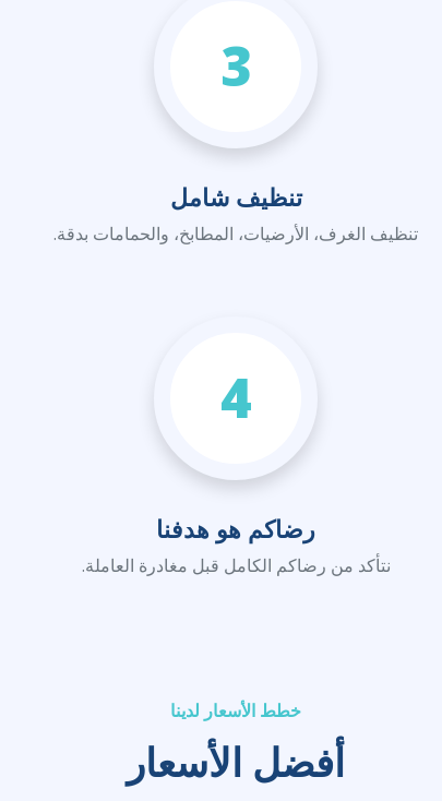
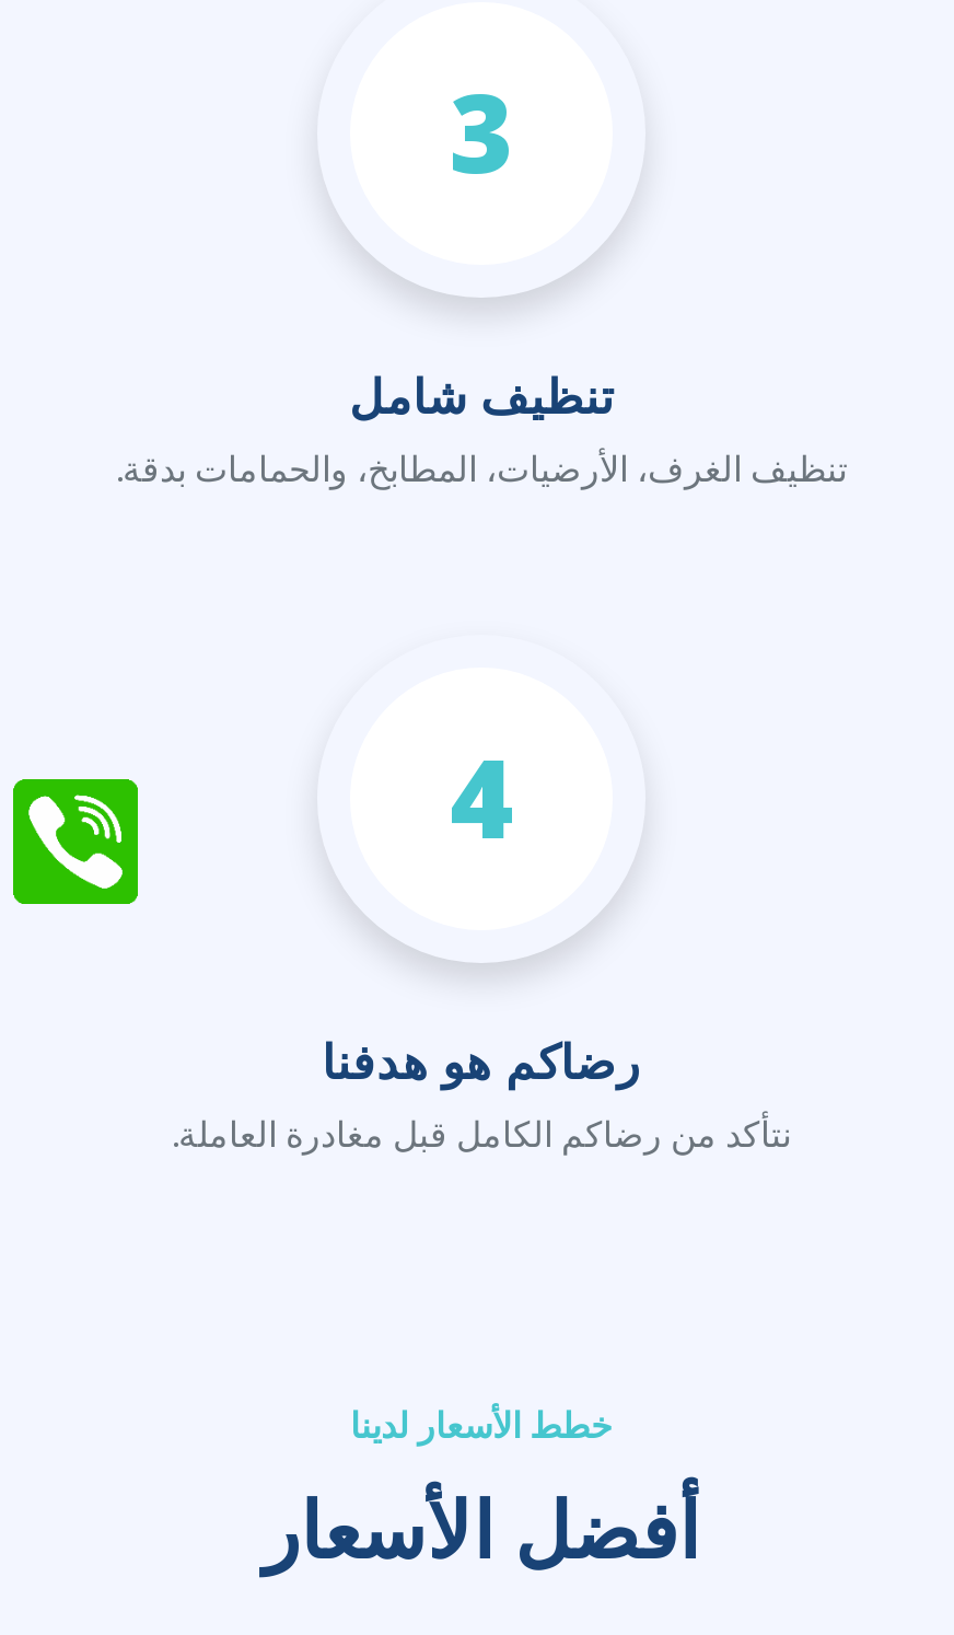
none -> [11,777,140,906] [image]

